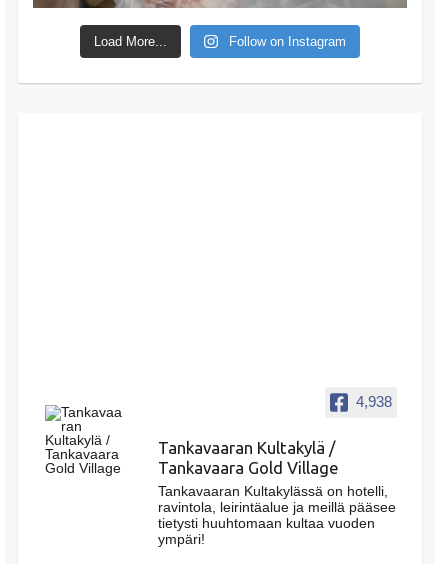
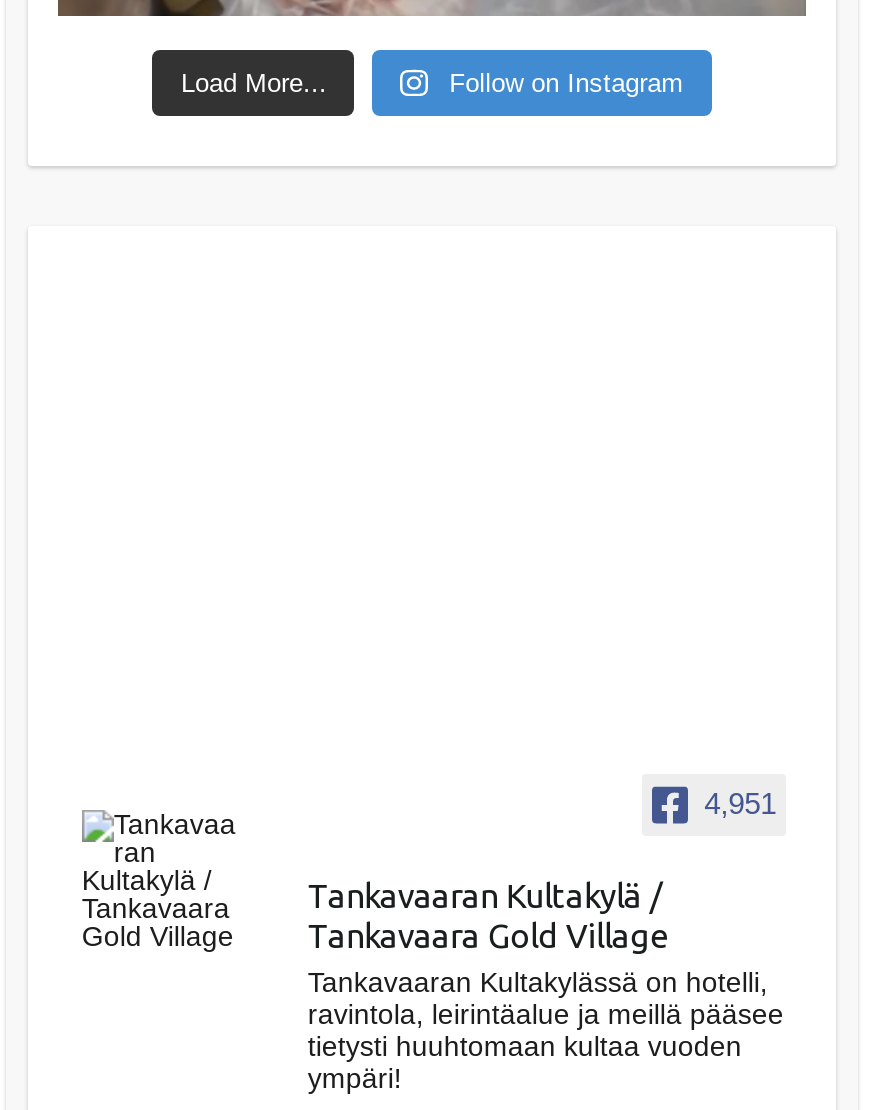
[356,393,392,410] 4,938 -> [704,787,776,821] 4,951

